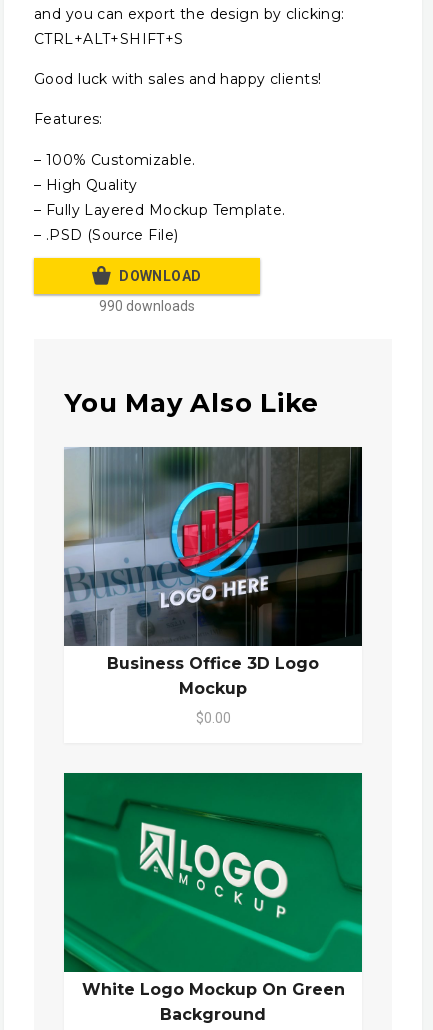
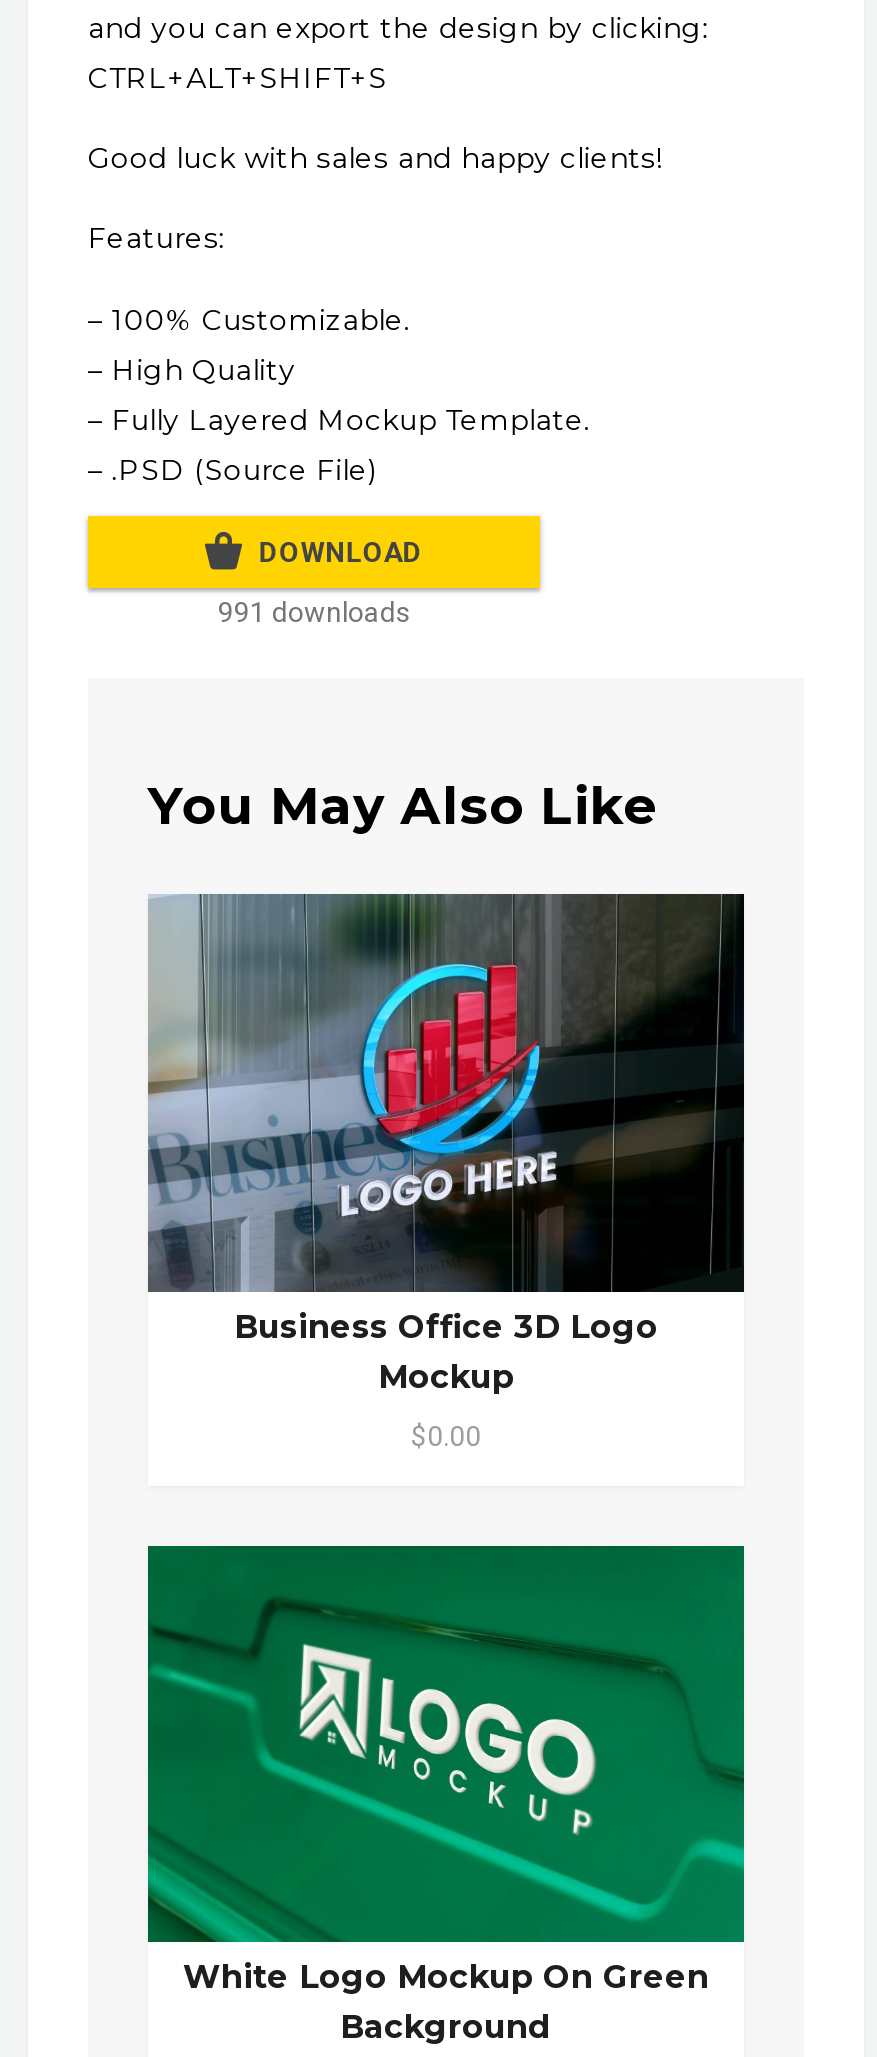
[99,298,195,314] 990 downloads -> [218,596,410,628] 991 downloads

